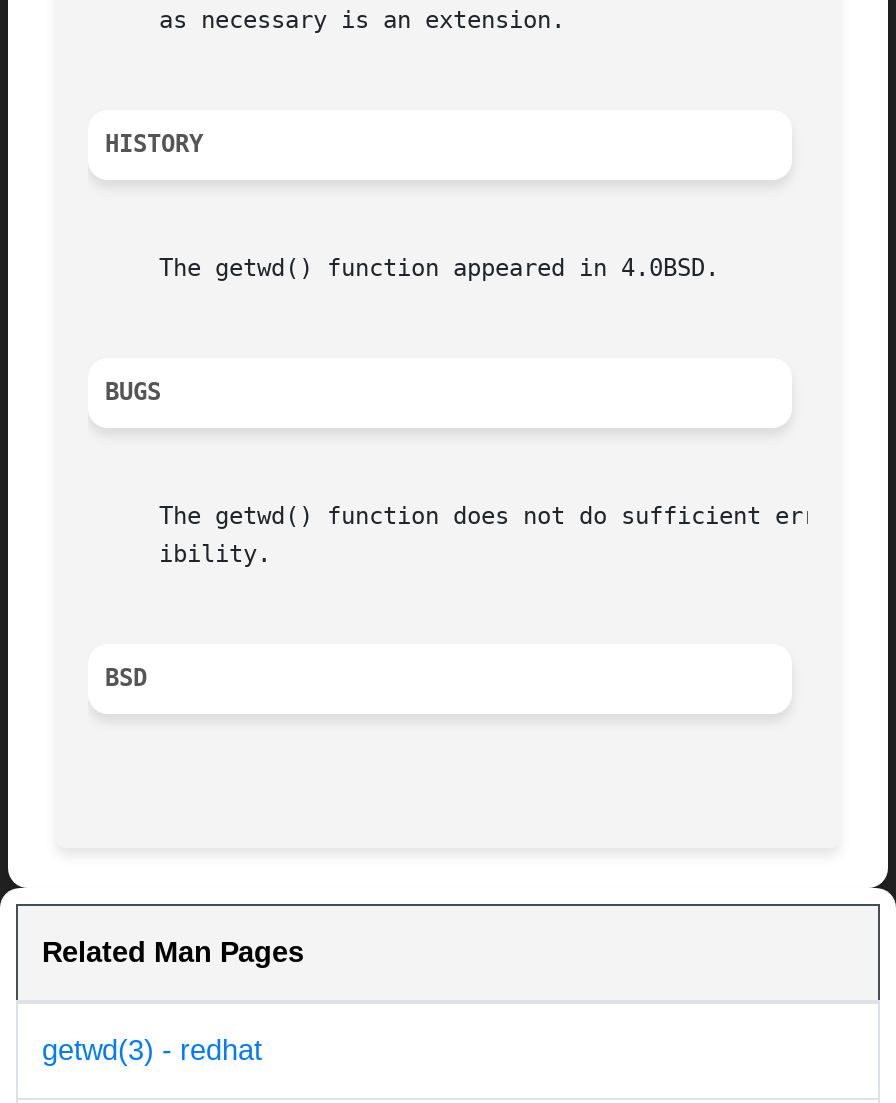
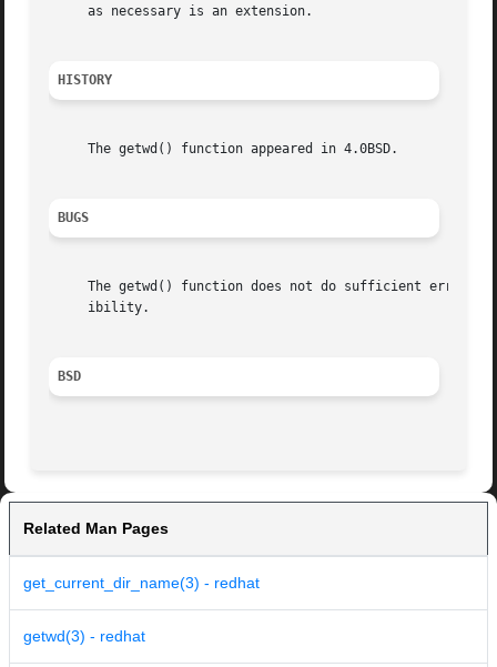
none -> [23,574,260,592] get_current_dir_name(3) - redhat

